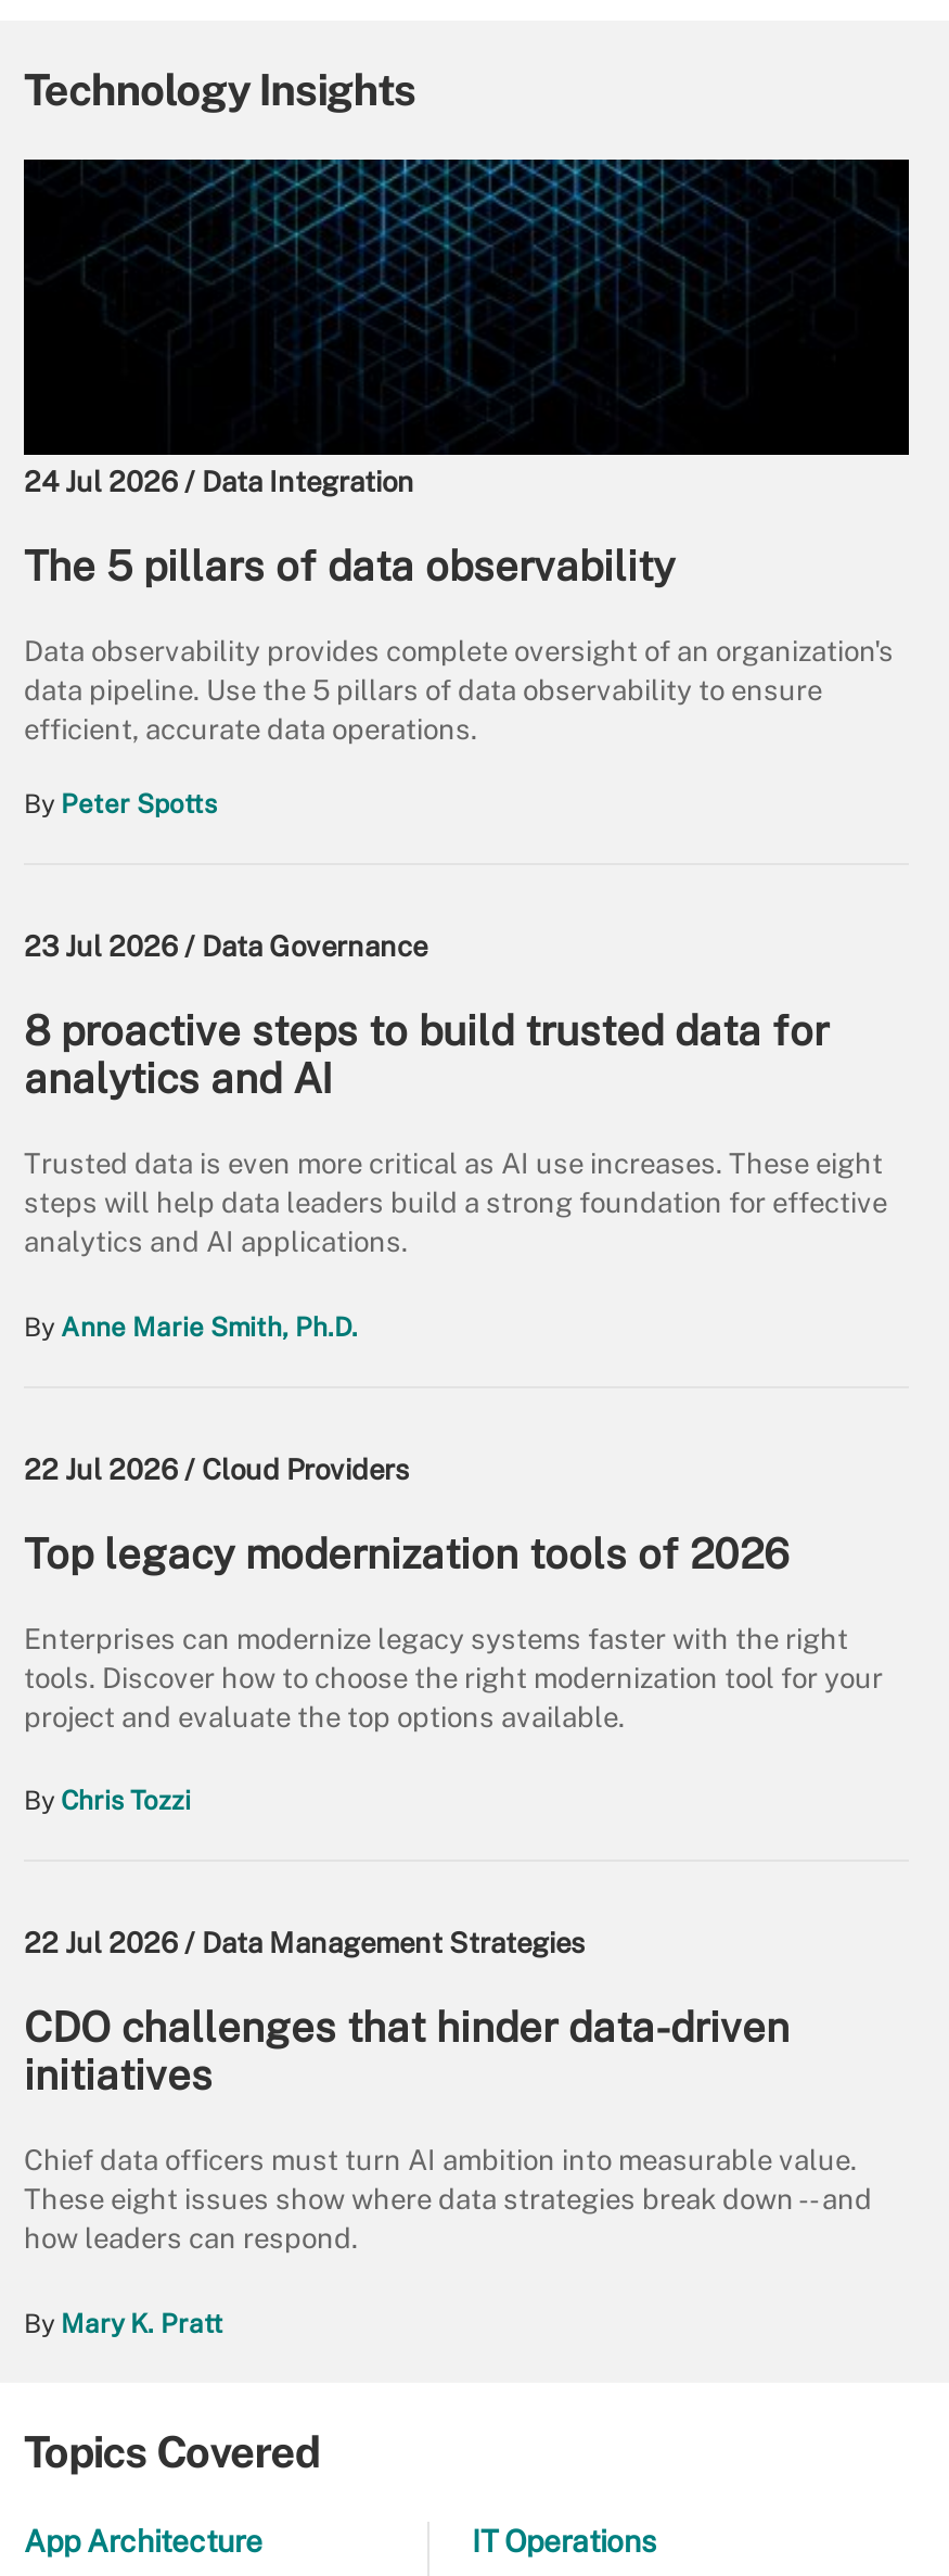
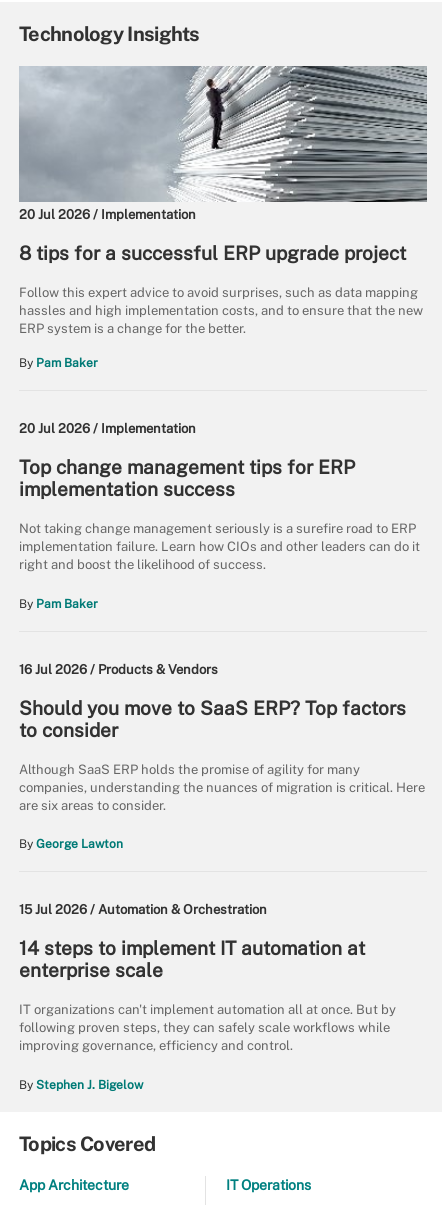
[22,157,909,498] [image] | 24 Jul 2026 / Data Integration -> [19,65,428,222] [image] | 20 Jul 2026 / Implementation
[24,542,675,589] The 5 pillars of data observability -> [19,242,406,264] 8 tips for a successful ERP upgrade project
[24,635,894,746] Data observability provides complete oversight of an organization's | data pipeline. Use the 5 pillars of data observability to ensure | efficient, accurate data operations. -> [19,285,423,336] Follow this expert advice to avoid surprises, such as data mapping | hassles and high implementation costs, and to ensure that the new | ERP system is a change for the better.
[24,789,217,820] By Peter Spotts -> [19,356,98,370] By Pam Baker
[24,930,427,963] 23 Jul 2026 / Data Governance -> [19,421,196,436] 20 Jul 2026 / Implementation
[24,1006,829,1102] 8 proactive steps to build trusted data for | analytics and AI -> [19,456,355,500] Top change management tips for ERP | implementation success
[24,1147,887,1258] Trusted data is even more critical as AI use increases. These eight | steps will help data leaders build a strong foundation for effective | analytics and AI applications. -> [19,521,420,572] Not taking change management seriously is a surefire road to ERP | implementation failure. Learn how CIOs and other leaders can do it | right and boost the likelihood of success.
[24,1311,358,1342] By Anne Marie Smith, Ph.D. -> [19,596,98,610] By Pam Baker
[24,1452,410,1485] 22 Jul 2026 / Cloud Providers -> [19,661,218,676] 16 Jul 2026 / Products & Vendors
[24,1528,790,1576] Top legacy modernization tools of 2026 -> [19,696,406,740] Should you move to SaaS ERP? Top factors | to consider
[24,1622,883,1733] Enterprises can modernize legacy systems faster with the right | tools. Discover how to choose the right modernization tool for your | project and evaluate the top options available. -> [19,761,425,812] Although SaaS ERP holds the promise of agility for many | companies, understanding the nuances of migration is critical. Here | are six areas to consider.
[24,1786,191,1816] By Chris Tozzi -> [19,837,123,851] By George Lawton
[24,1927,586,1959] 22 Jul 2026 / Data Management Strategies -> [19,902,267,917] 15 Jul 2026 / Automation & Orchestration
[24,2003,790,2098] CDO challenges that hinder data-driven | initiatives -> [19,937,365,981] 14 steps to implement IT automation at | enterprise scale
[24,2144,872,2255] Chief data officers must turn AI ambition into measurable value. | These eight issues show where data strategies break down -- and | how leaders can respond. -> [19,1002,396,1053] IT organizations can't implement automation all at once. But by | following proven steps, they can safely scale workflows while | improving governance, efficiency and control.
[24,2308,223,2338] By Mary K. Pratt -> [19,1077,143,1091] By Stephen J. Bigelow

